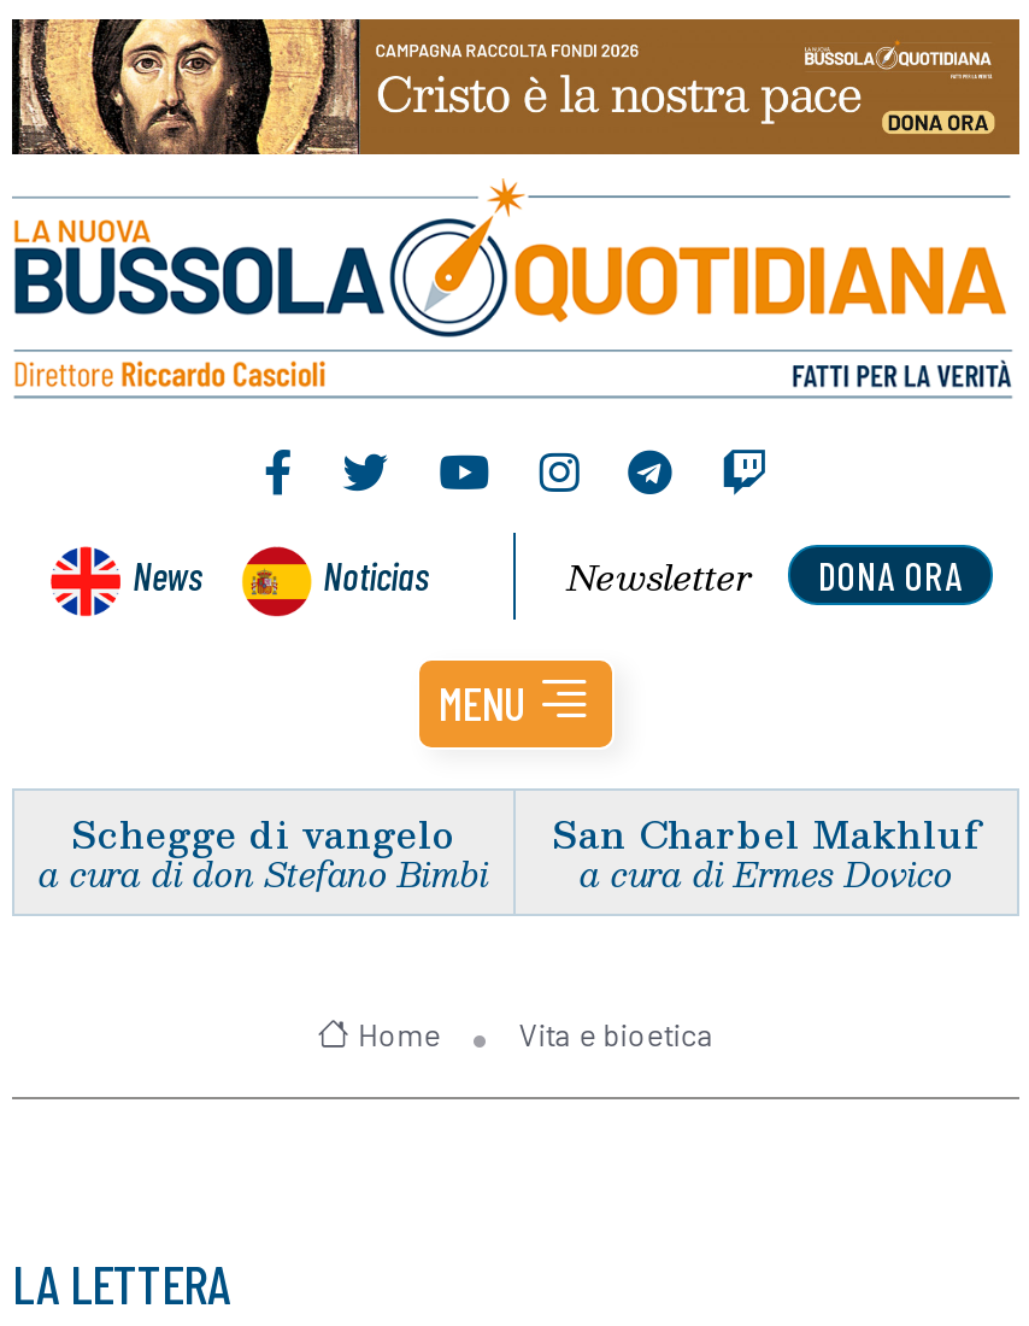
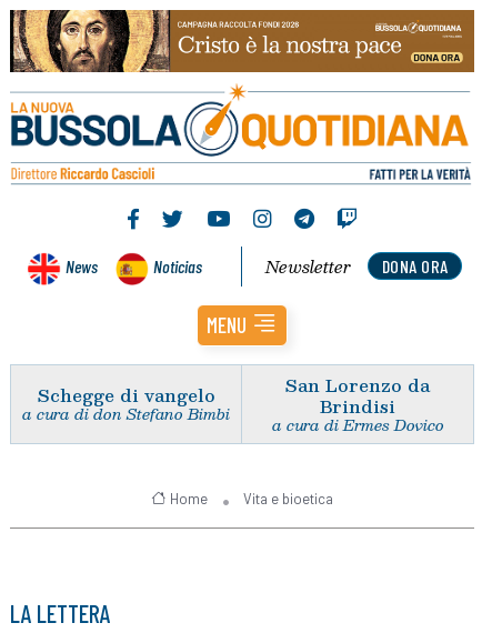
[552,802,981,862] San Charbel Makhluf -> [285,370,430,419] San Lorenzo da | Brindisi

